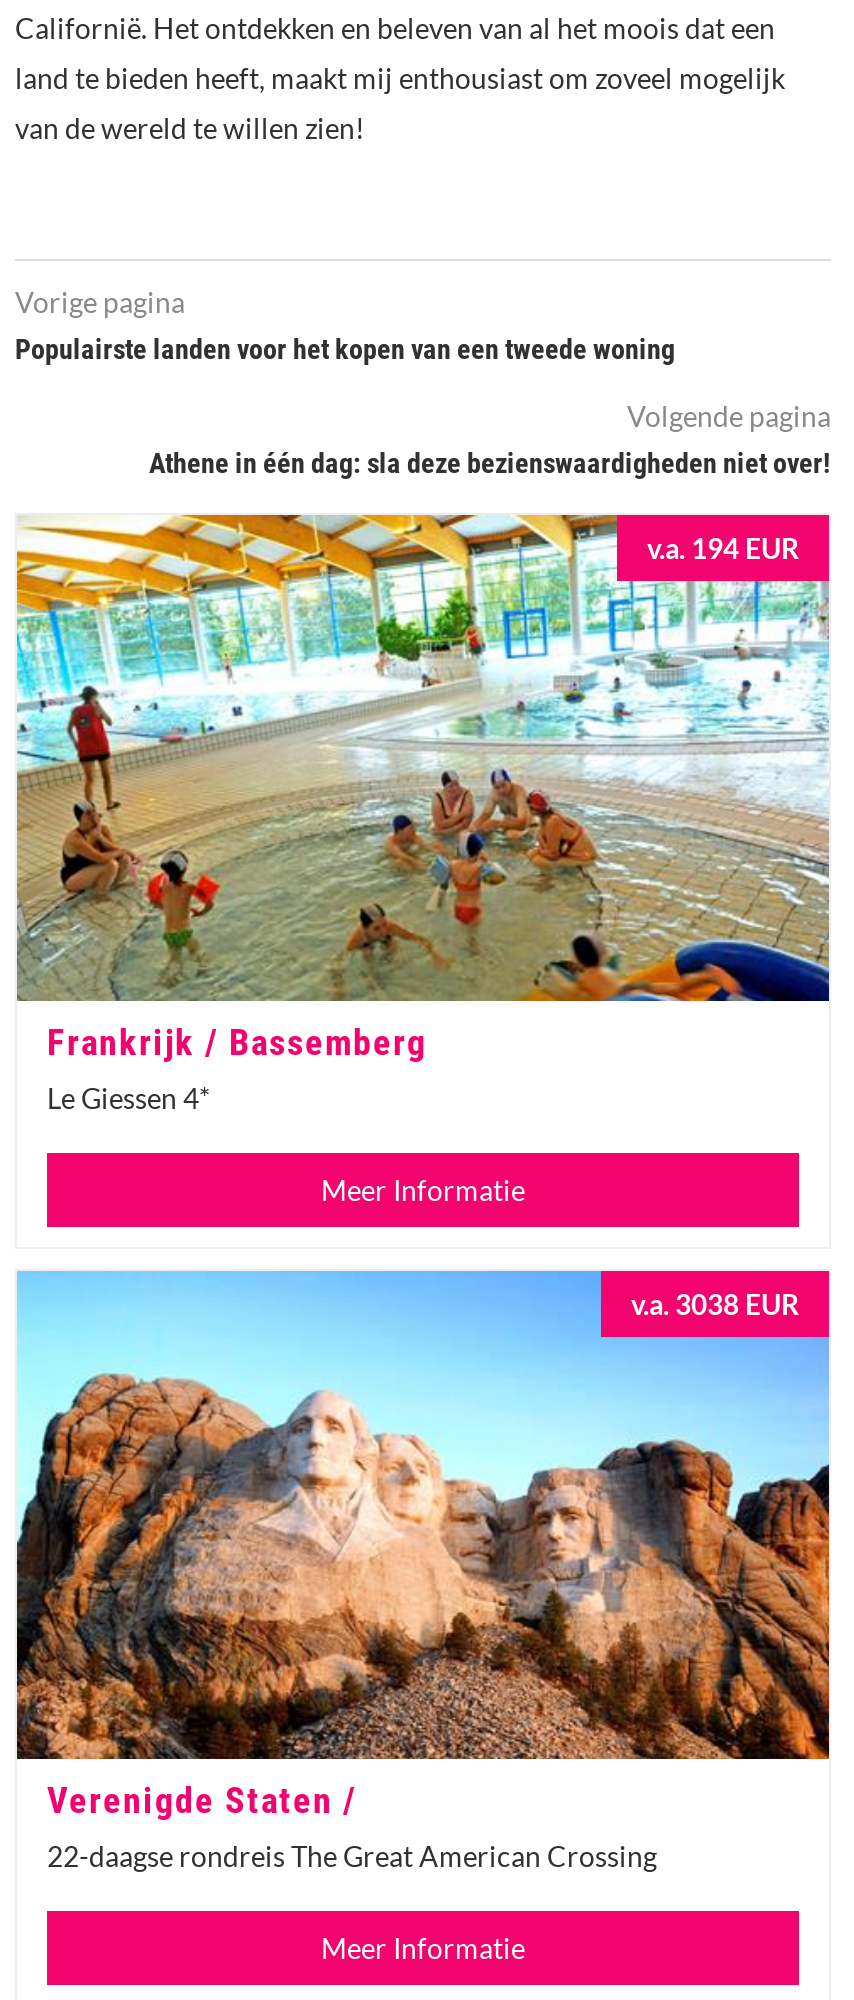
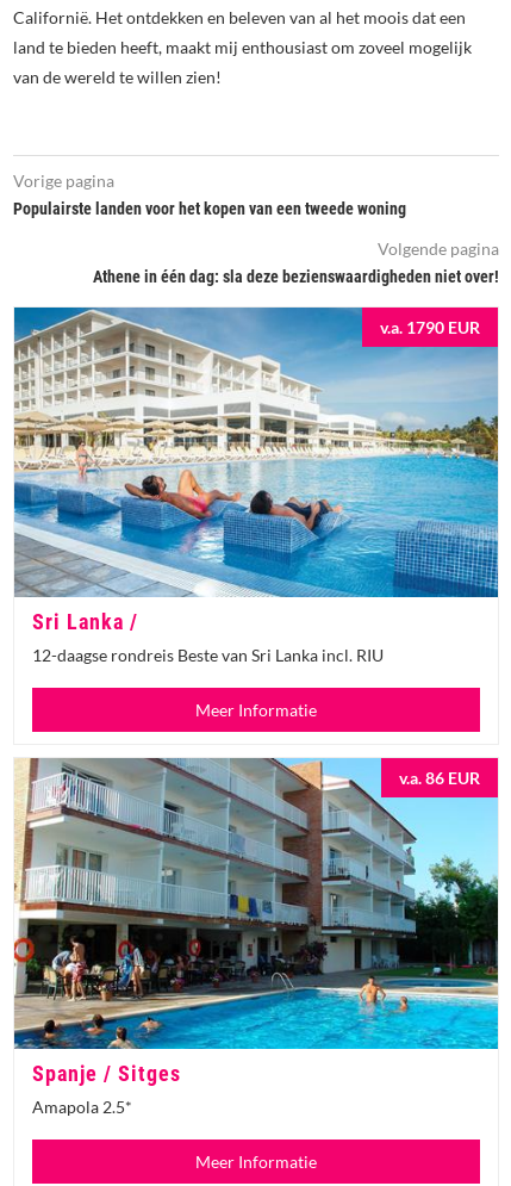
[15,513,831,1003] [image] | v.a. 194 EUR -> [13,306,499,598] [image] | v.a. 1790 EUR
[47,1021,427,1115] Frankrijk / Bassemberg | Le Giessen 4* -> [32,609,384,665] Sri Lanka / | 12-daagse rondreis Beste van Sri Lanka incl. RIU
[15,1269,831,1761] [image] | v.a. 3038 EUR -> [13,757,499,1050] [image] | v.a. 86 EUR
[47,1779,657,1873] Verenigde Staten / | 22-daagse rondreis The Great American Crossing -> [32,1061,181,1117] Spanje / Sitges | Amapola 2.5*

